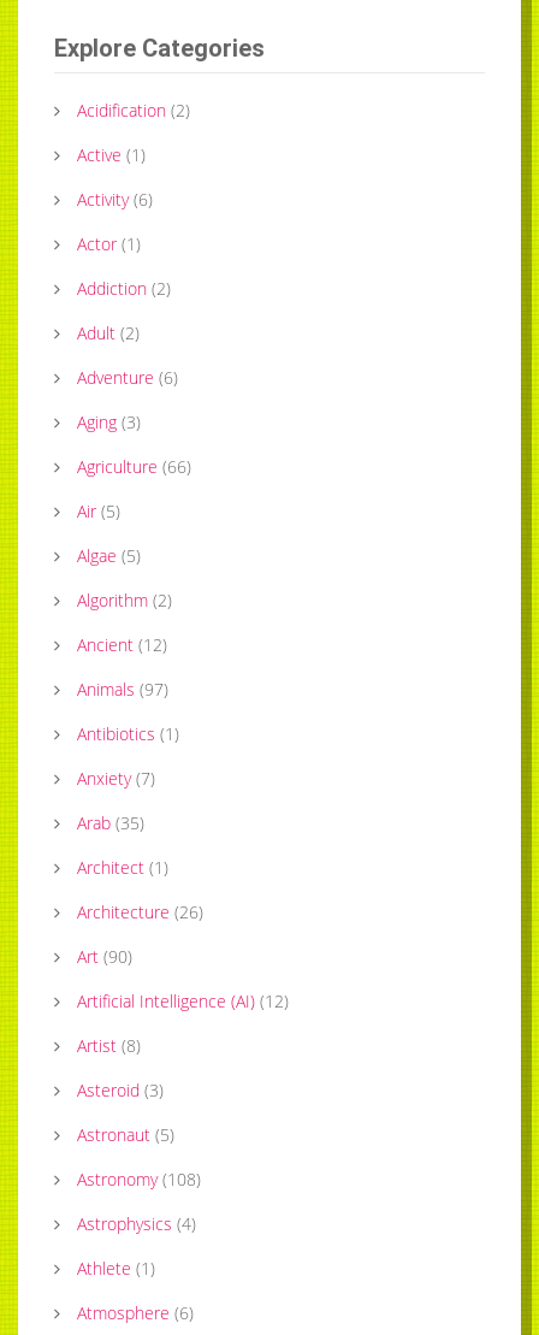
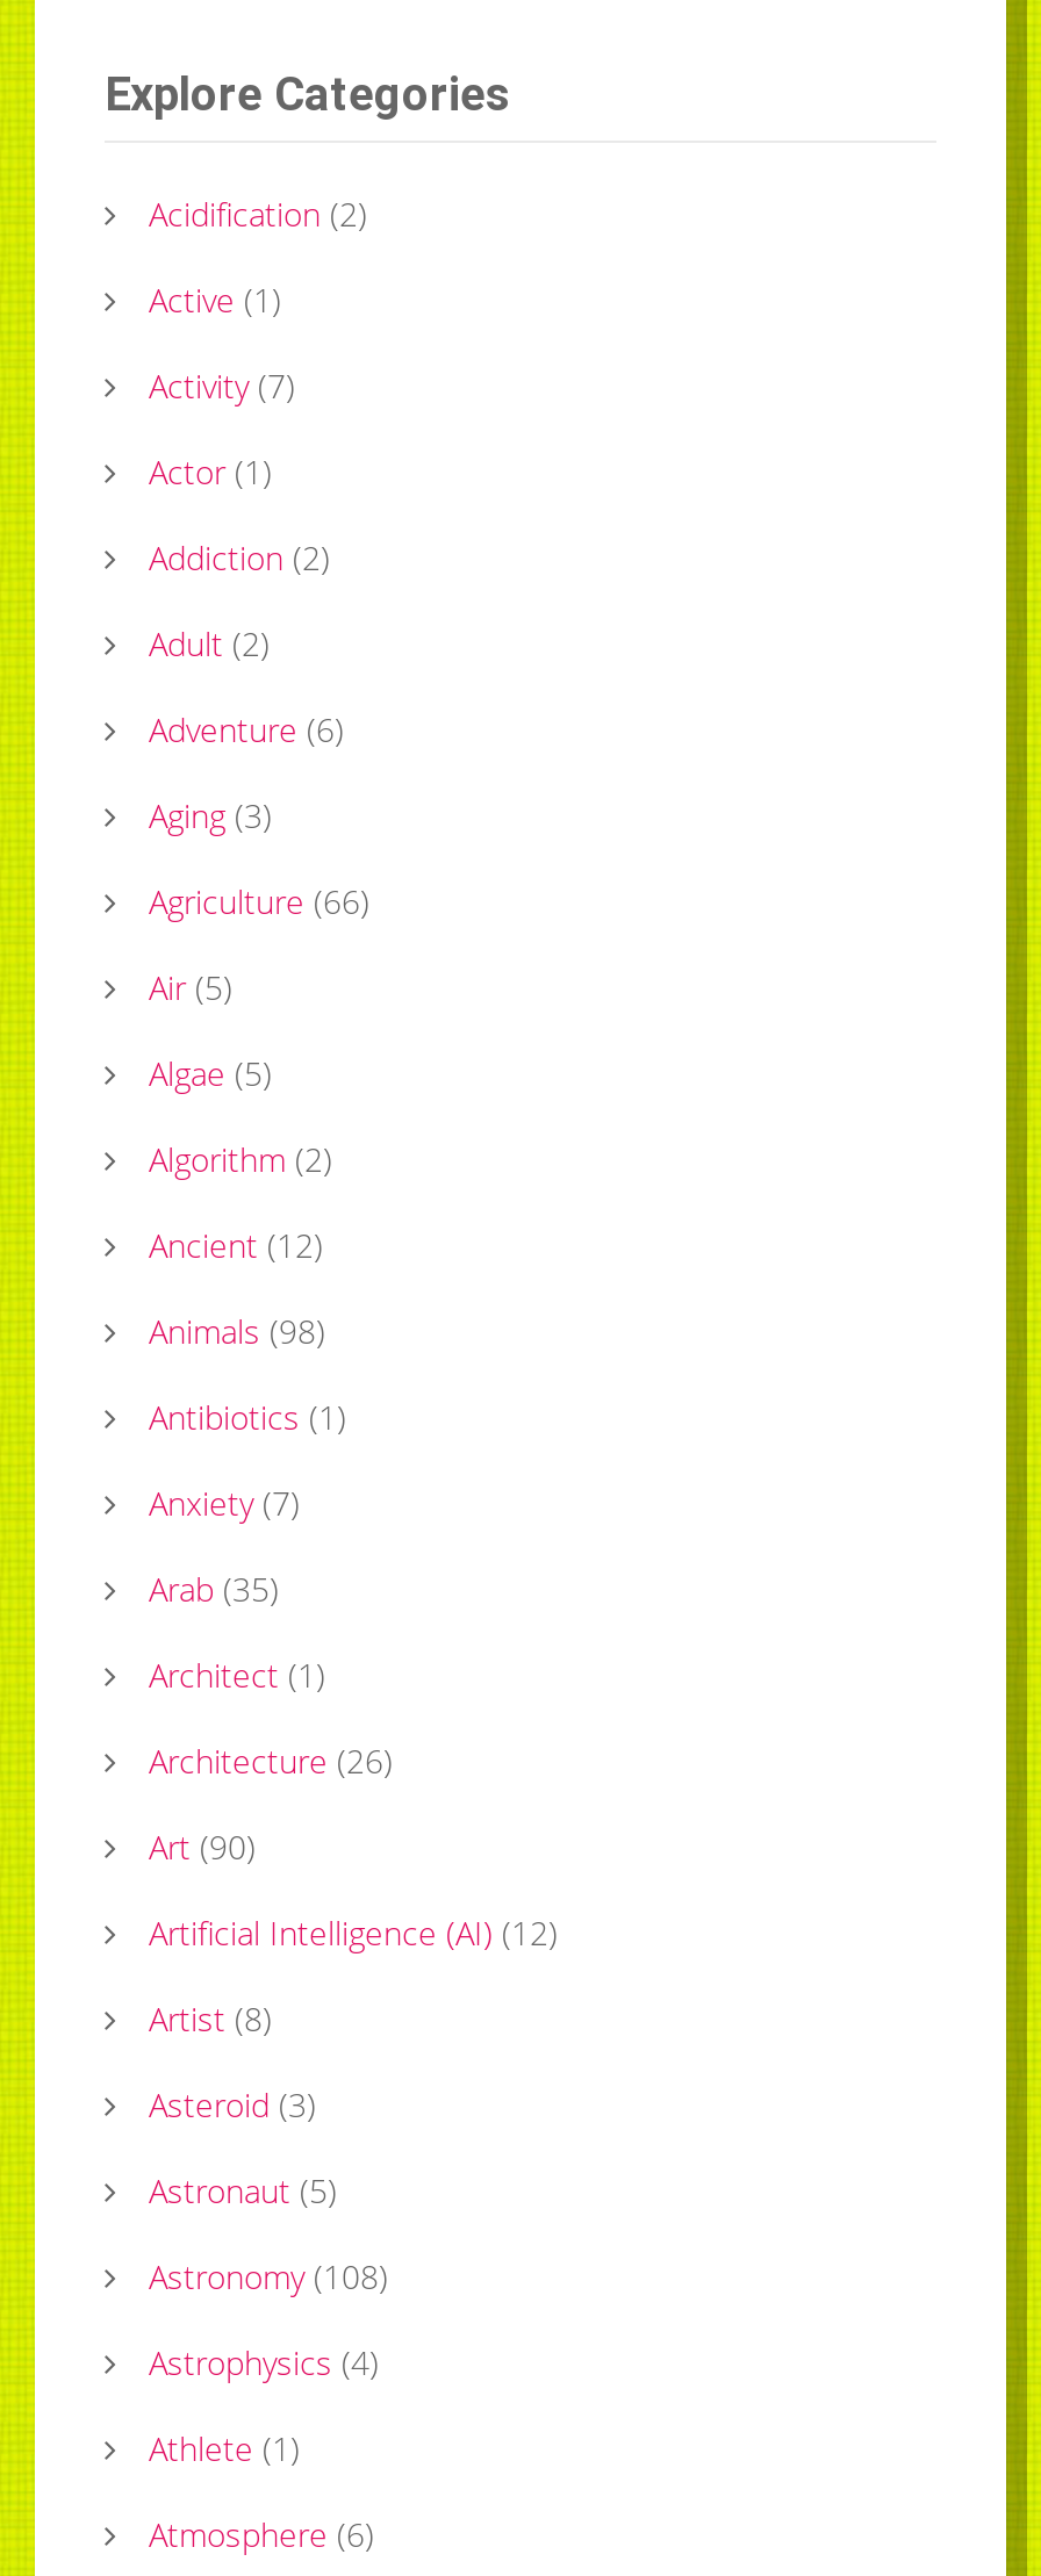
[77,188,153,211] Activity (6) -> [149,363,295,407] Activity (7)
[77,678,168,701] Animals (97) -> [149,1308,325,1353] Animals (98)

